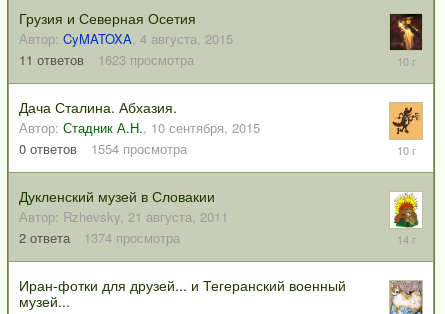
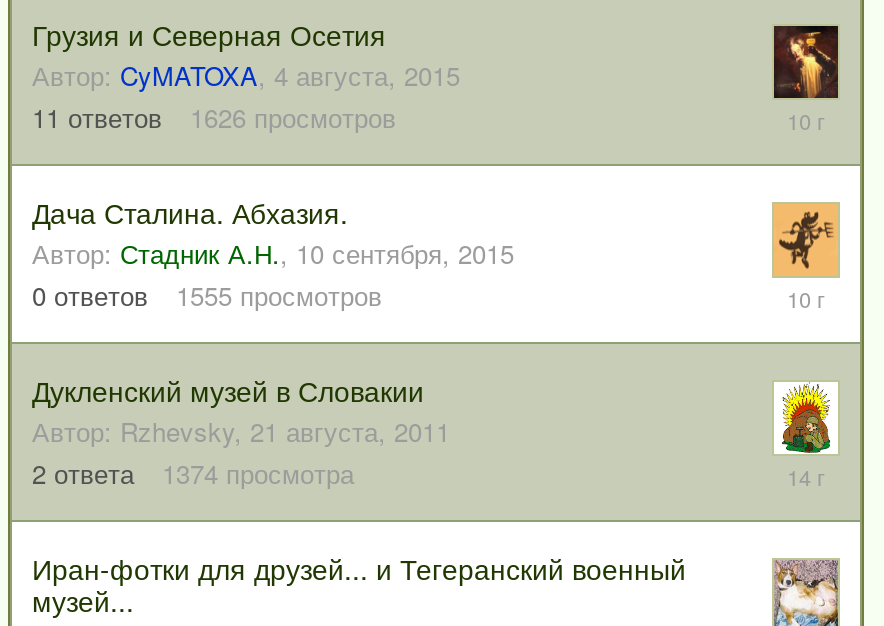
[19,50,194,69] 11 ответов 1623 просмотра -> [32,98,396,136] 11 ответов 1626 просмотров
[19,139,187,158] 0 ответов 1554 просмотра -> [32,276,382,314] 0 ответов 1555 просмотров

